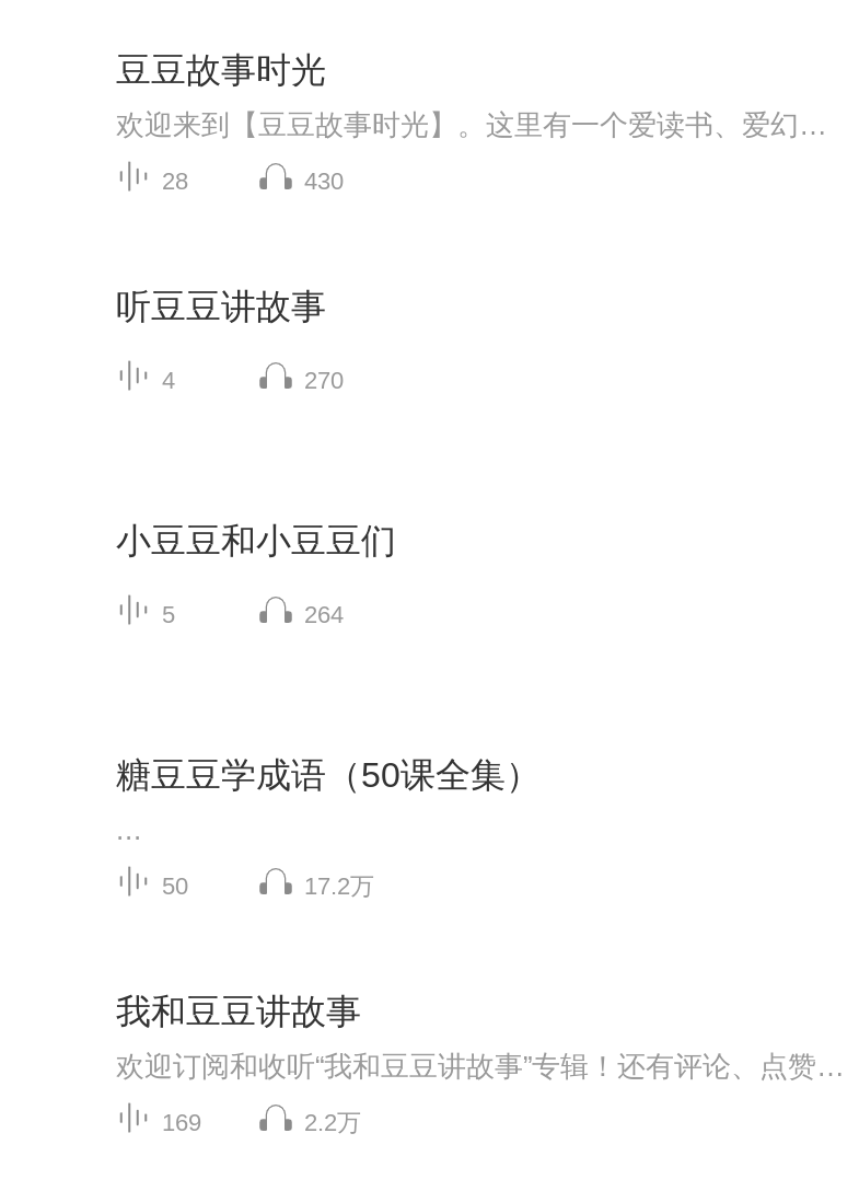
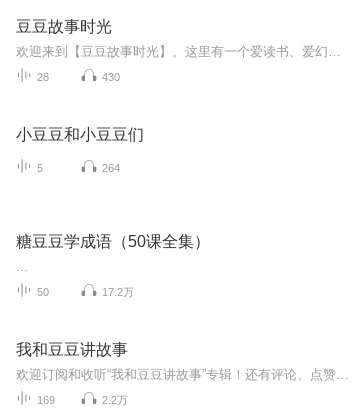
[116,287,344,393] 听豆豆讲故事 | 4 | 270 -> none

